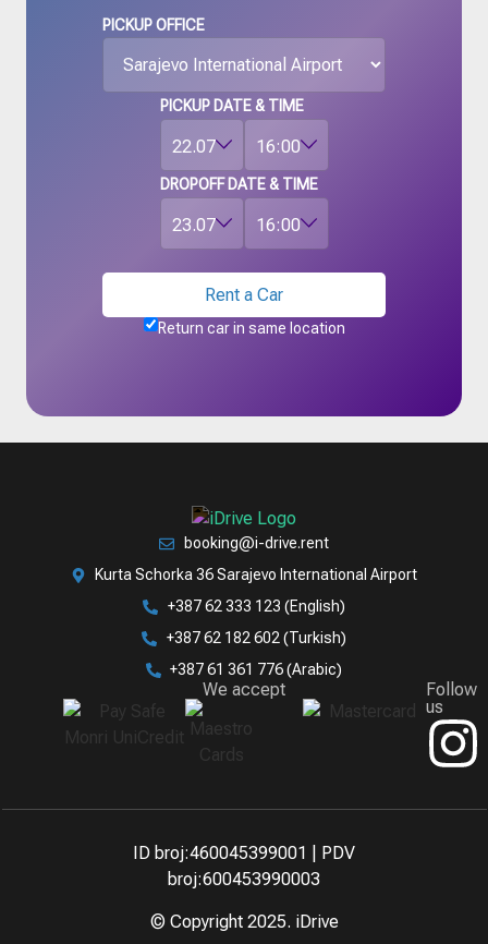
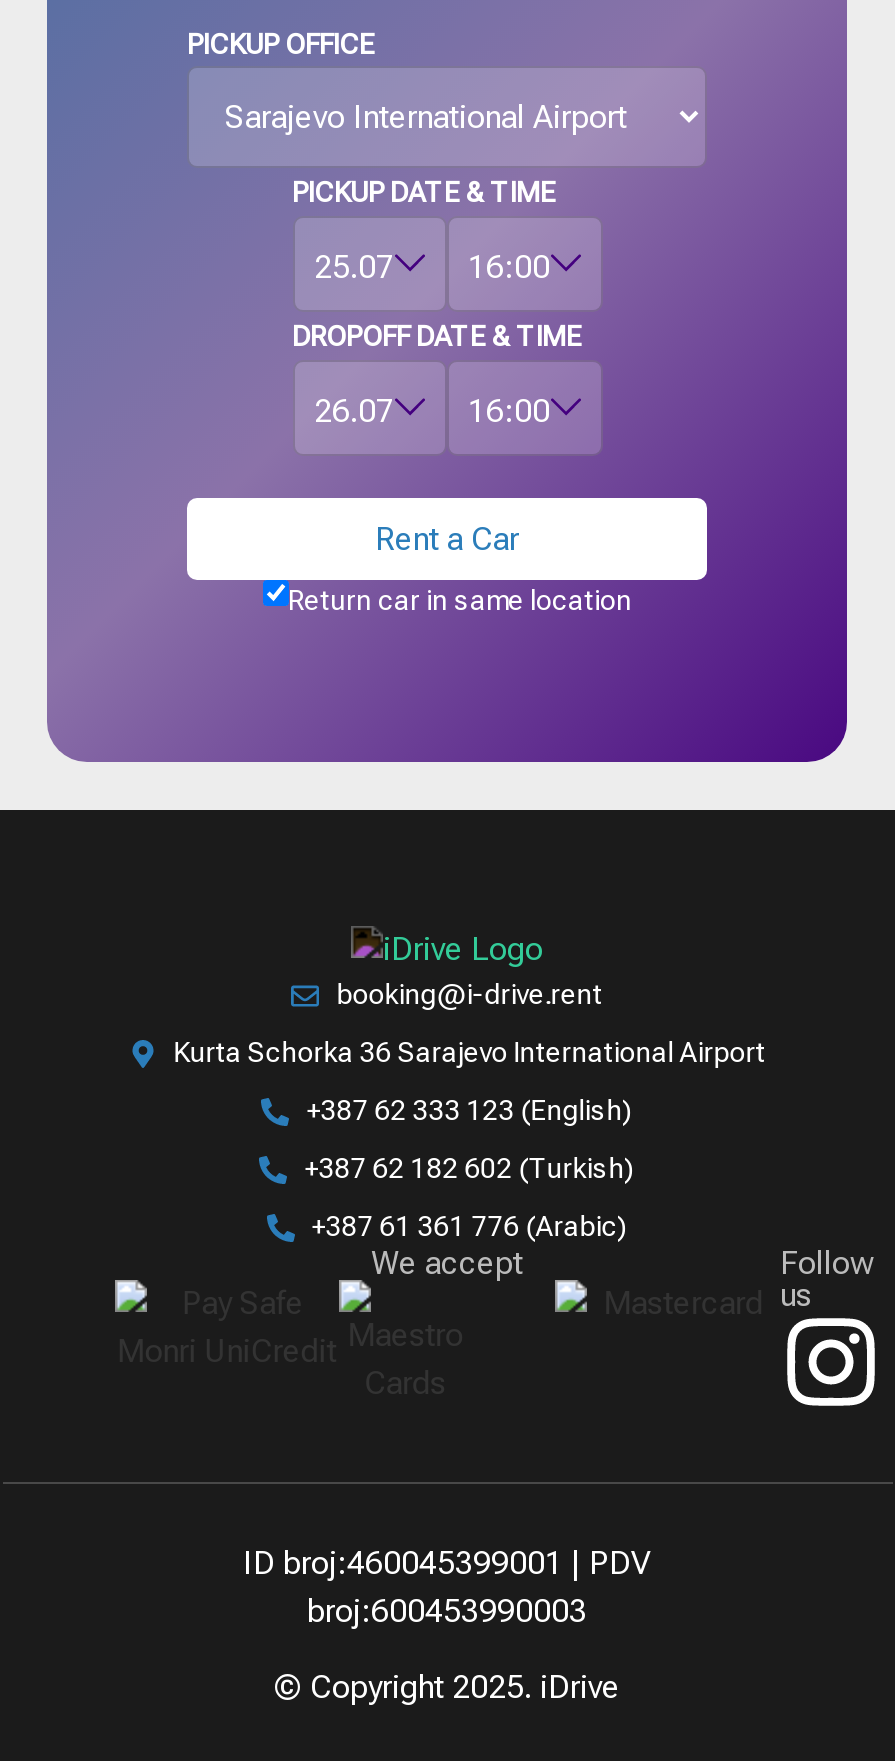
[172,136,300,157] 22.07 16:00 -> [314,248,550,286] 25.07 16:00
[172,215,300,235] 23.07 16:00 -> [314,392,550,430] 26.07 16:00

